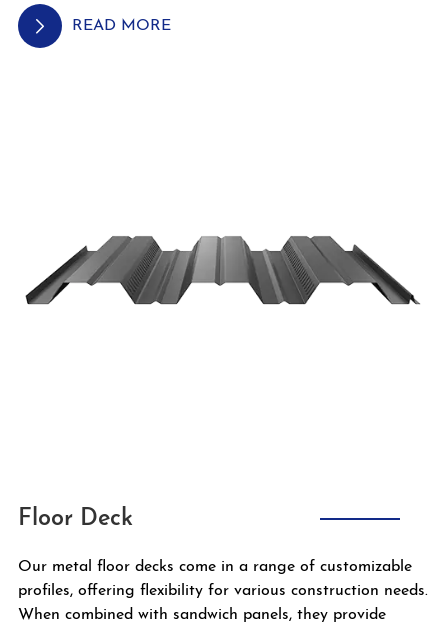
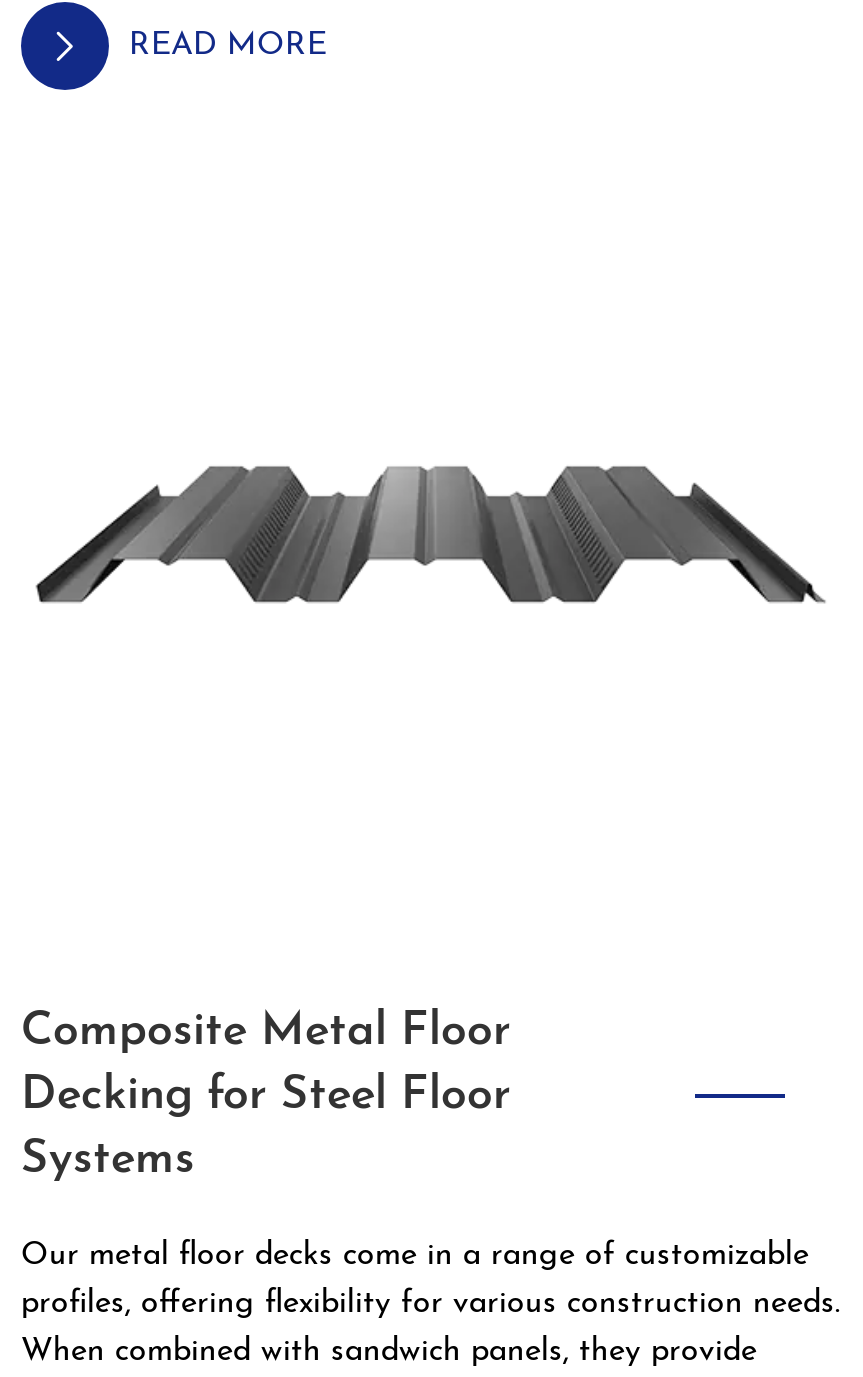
[18,507,133,531] Floor Deck -> [21,1008,511,1184] Composite Metal Floor | Decking for Steel Floor | Systems

